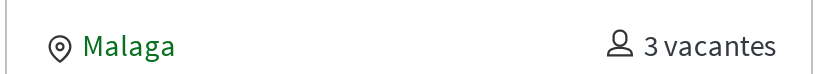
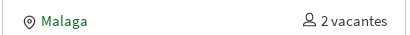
[644,26,776,64] 3 vacantes -> [321,11,387,30] 2 vacantes

